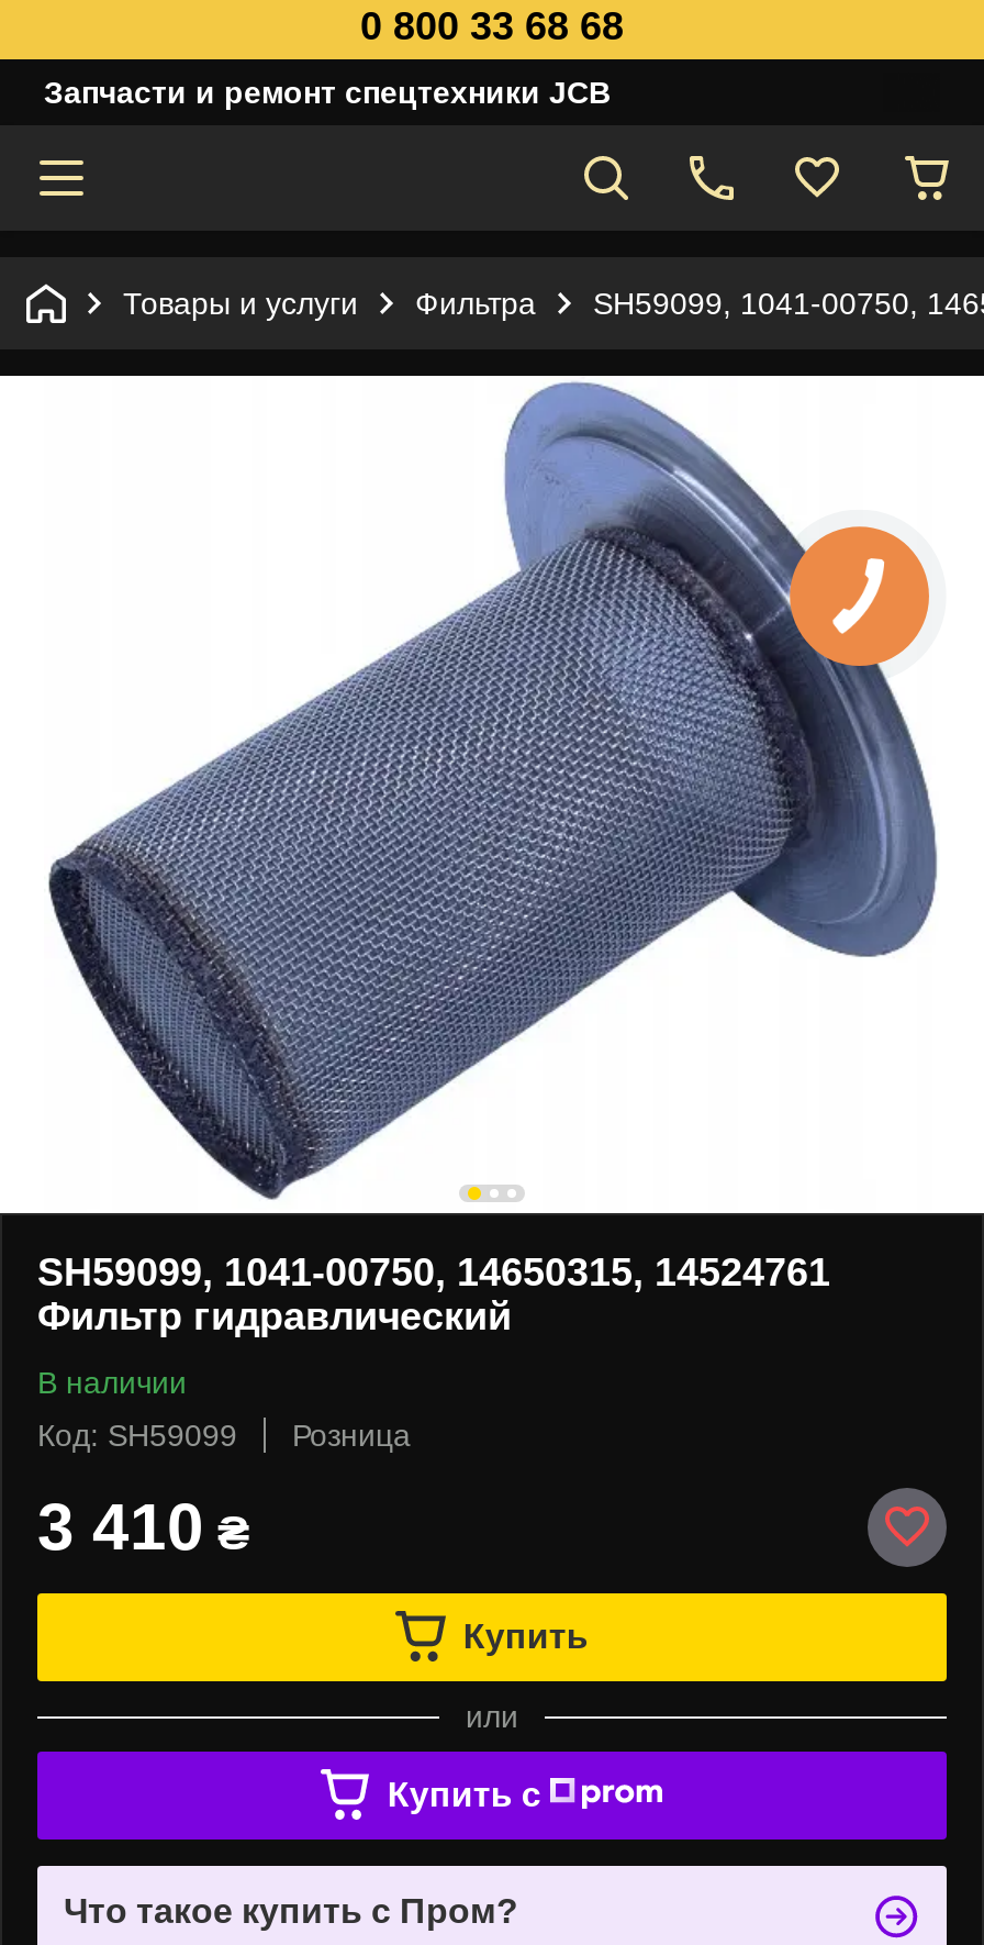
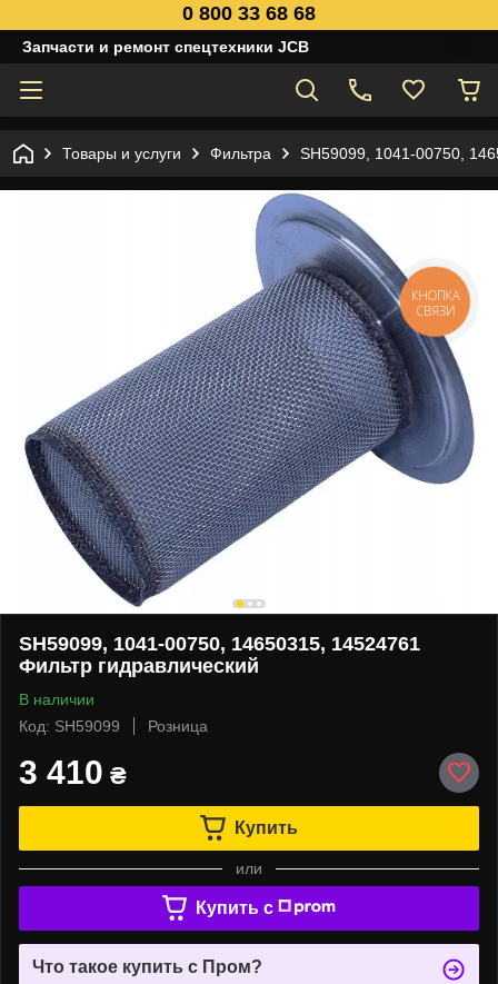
none -> [411,287,459,319] КНОПКА | СВЯЗИ

